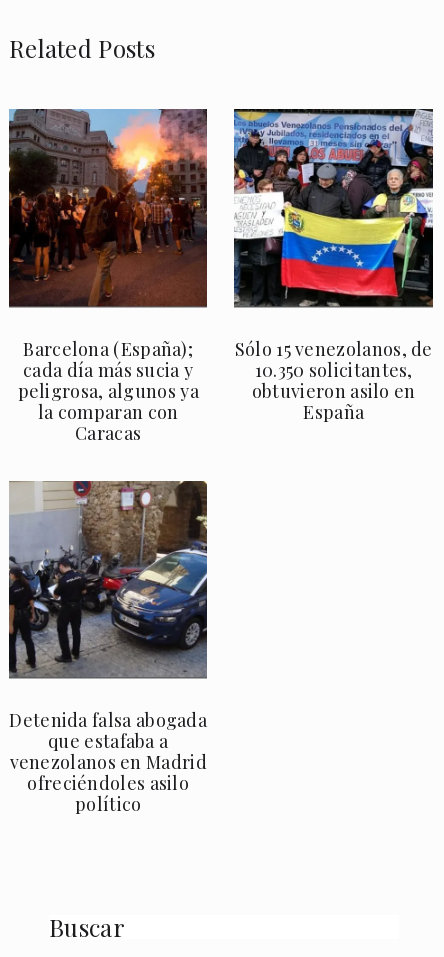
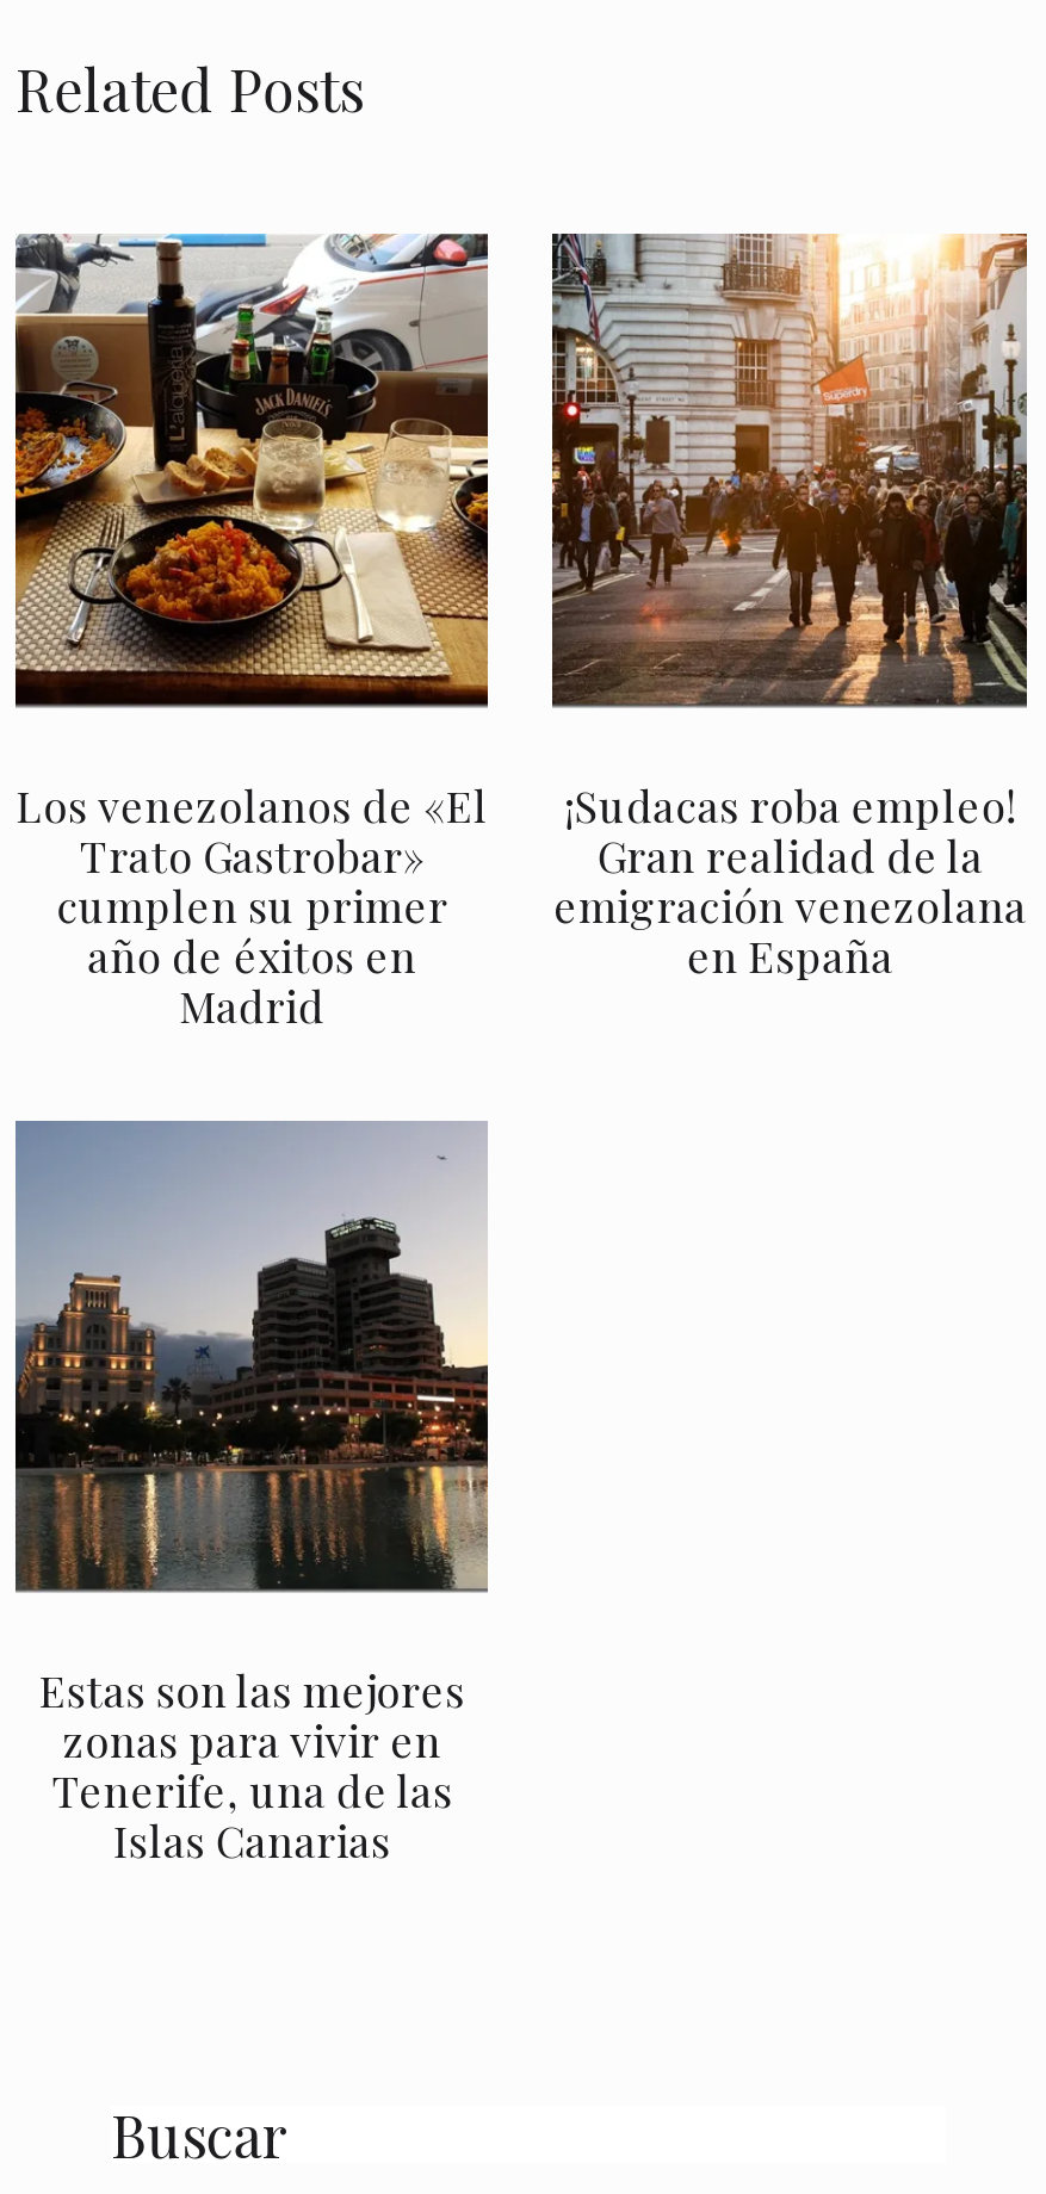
[8,108,207,445] [image] | Barcelona (España); | cada día más sucia y | peligrosa, algunos ya | la comparan con | Caracas -> [13,234,490,1035] [image] | Los venezolanos de «El | Trato Gastrobar» | cumplen su primer | año de éxitos en | Madrid
[233,108,433,424] [image] | Sólo 15 venezolanos, de | 10.350 solicitantes, | obtuvieron asilo en | España -> [550,231,1029,985] [image] | ¡Sudacas roba empleo! | Gran realidad de la | emigración venezolana | en España
[9,480,208,816] [image] | Detenida falsa abogada | que estafaba a | venezolanos en Madrid | ofreciéndoles asilo | político -> [13,1121,488,1871] [image] | Estas son las mejores | zonas para vivir en | Tenerife, una de las | Islas Canarias

